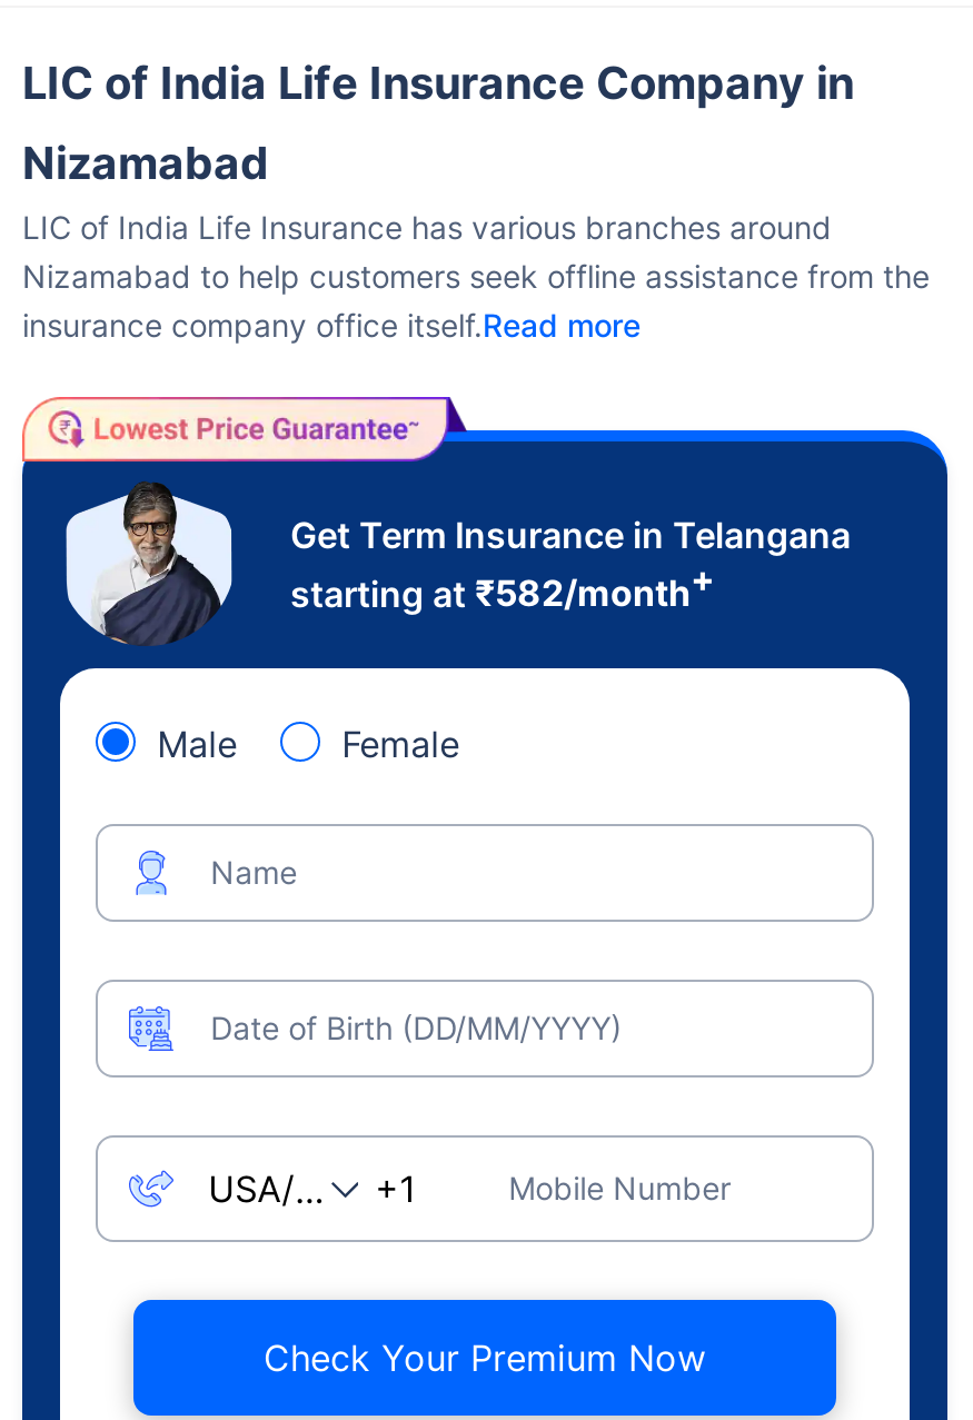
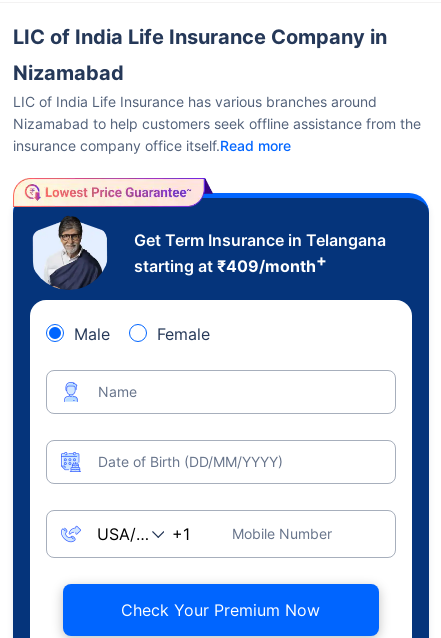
[290,557,715,616] starting at ₹582/month+ -> [133,250,326,276] starting at ₹409/month+

